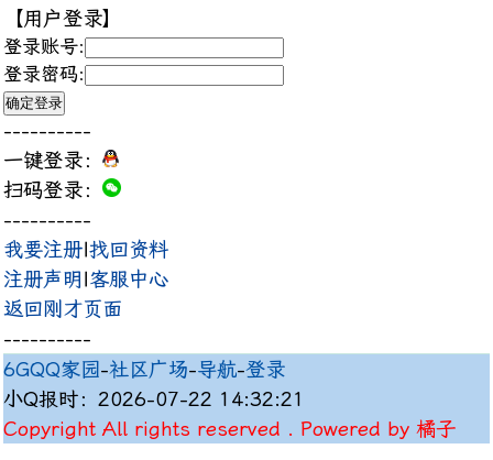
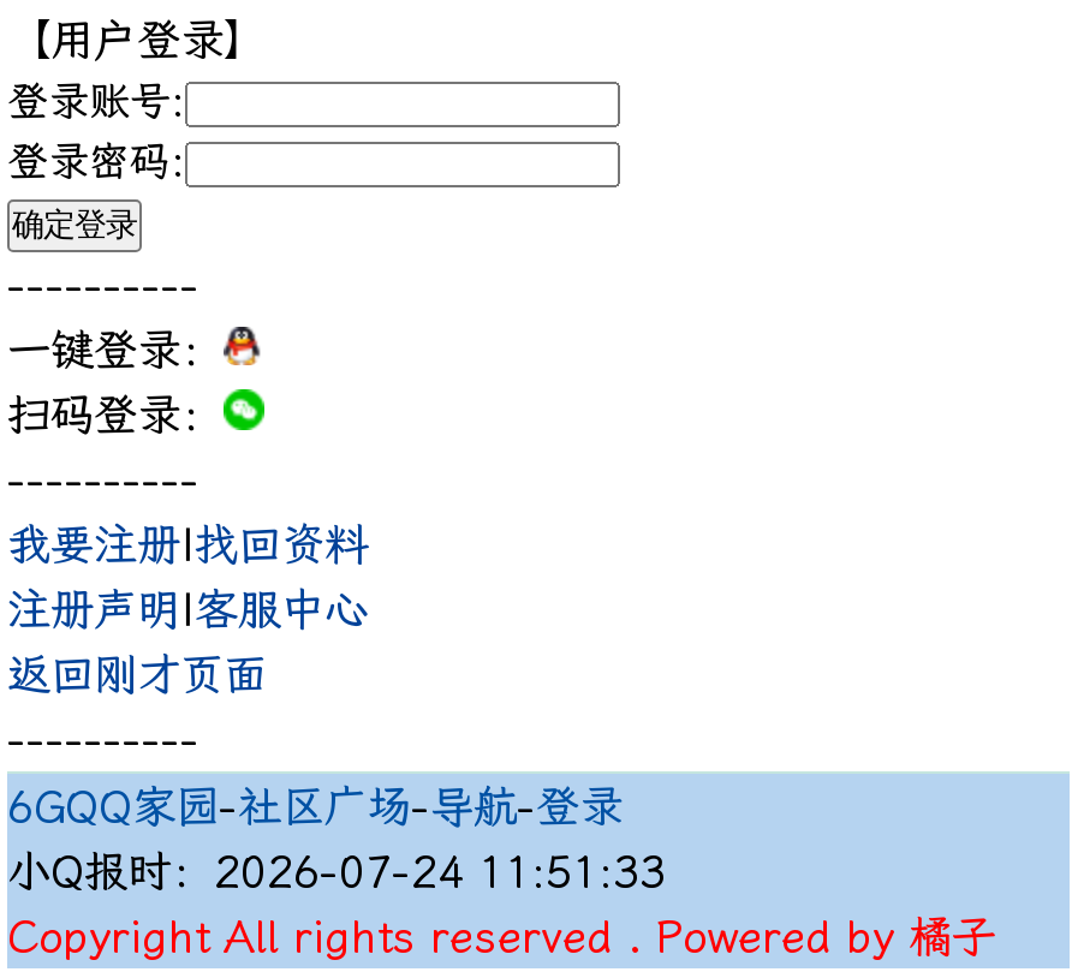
[3,387,305,410] 小Q报时：2026-07-22 14:32:21 -> [7,846,666,896] 小Q报时：2026-07-24 11:51:33

